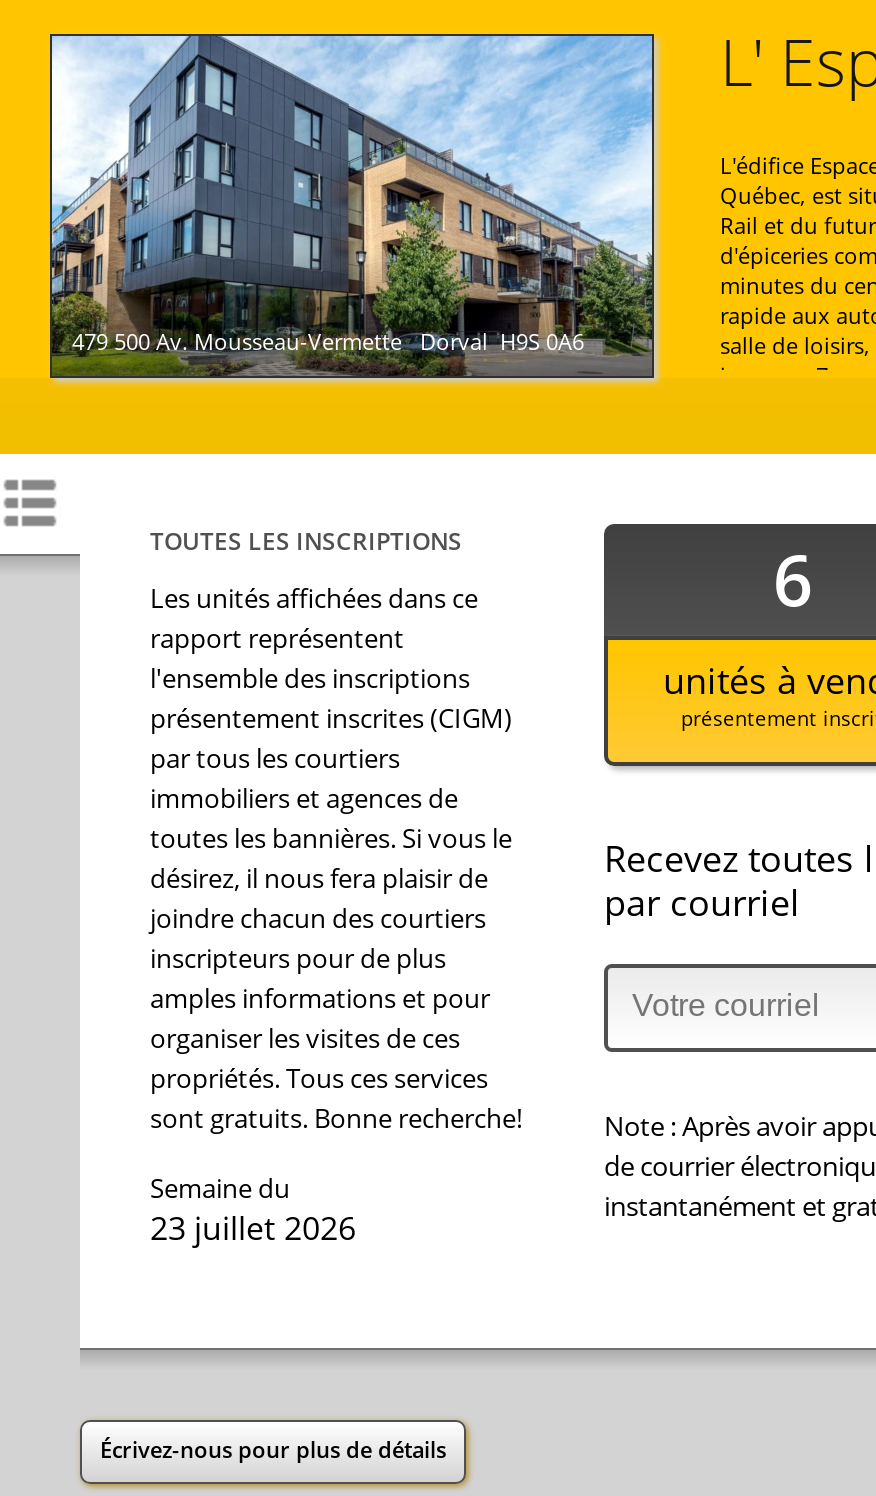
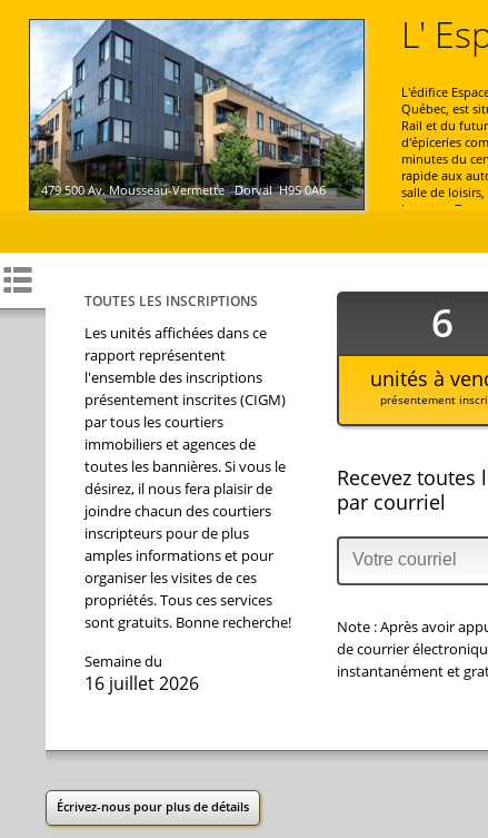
[150,1206,356,1250] 23 juillet 2026 -> [84,671,199,696] 16 juillet 2026

